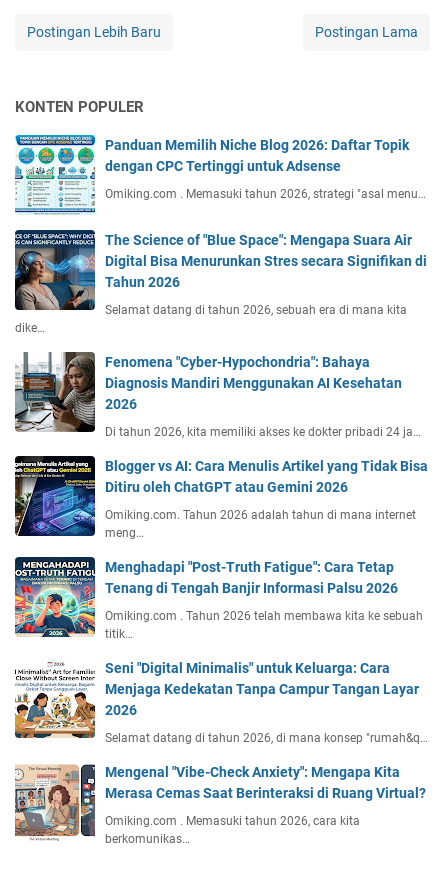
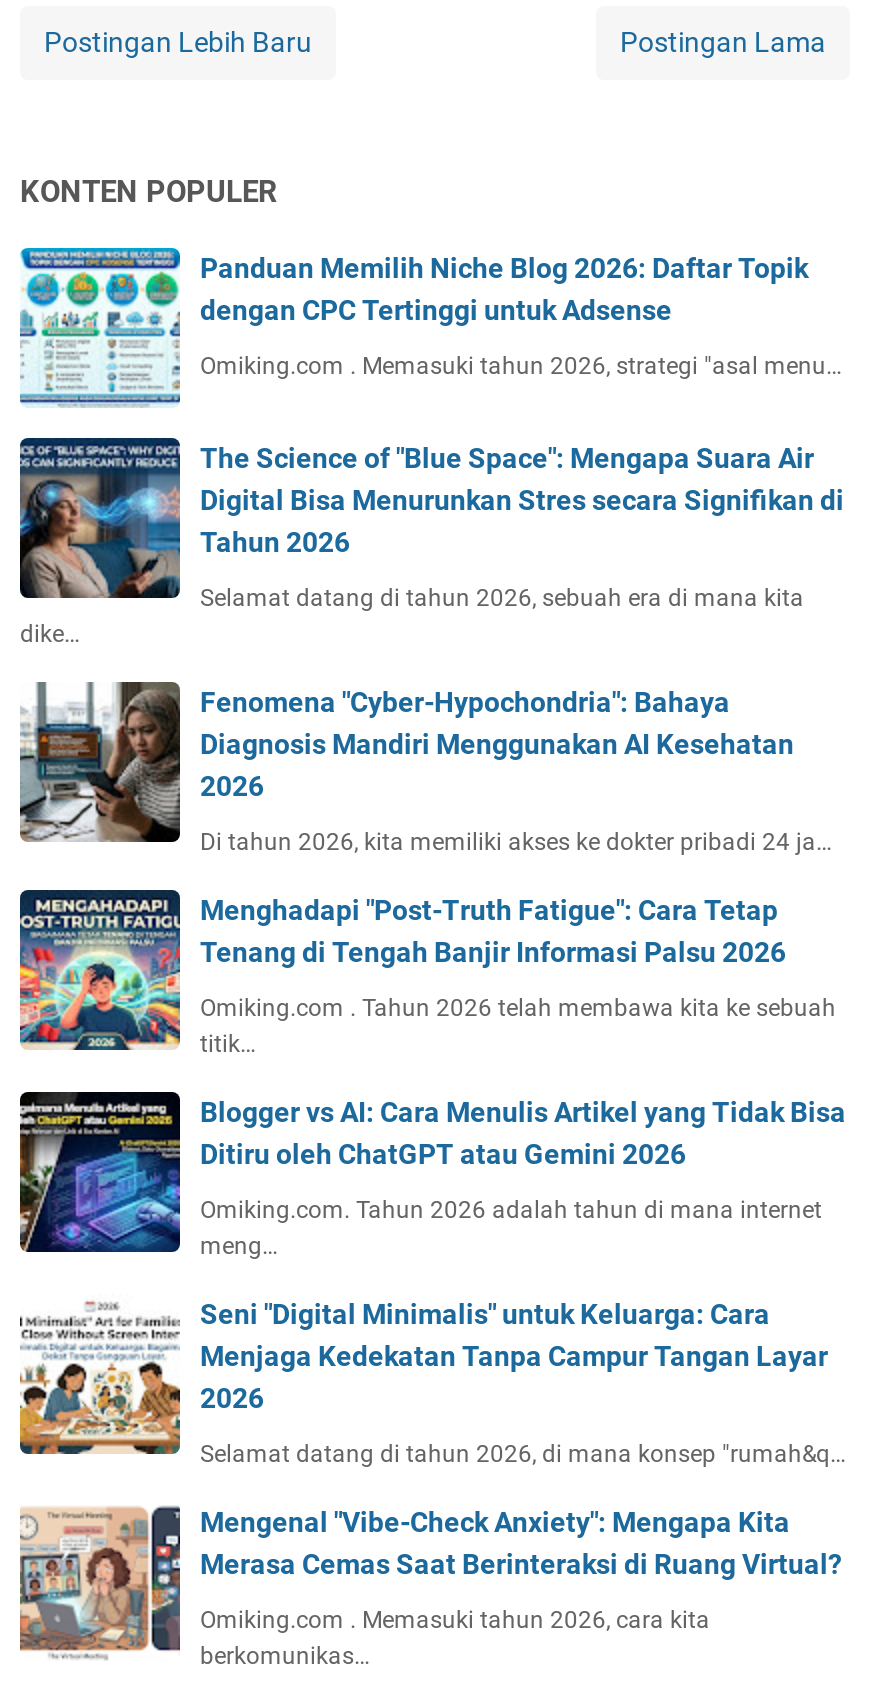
moved [13,456,428,540] -> [16,1092,846,1261]: [image] | Blogger vs AI: Cara Menulis Artikel yang Tidak Bisa | Ditiru oleh ChatGPT atau Gemini 2026 | Omiking.com. Tahun 2026 adalah tahun di mana internet | meng…
moved [14,557,423,641] -> [18,890,836,1059]: [image] | Menghadapi "Post-Truth Fatigue": Cara Tetap | Tenang di Tengah Banjir Informasi Palsu 2026 | Omiking.com . Tahun 2026 telah membawa kita ke sebuah | titik…

